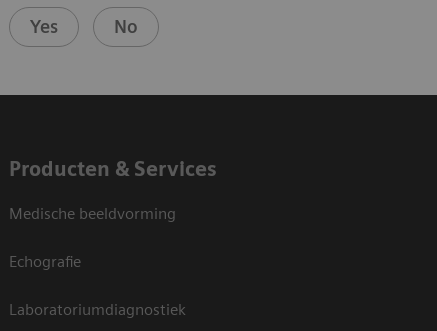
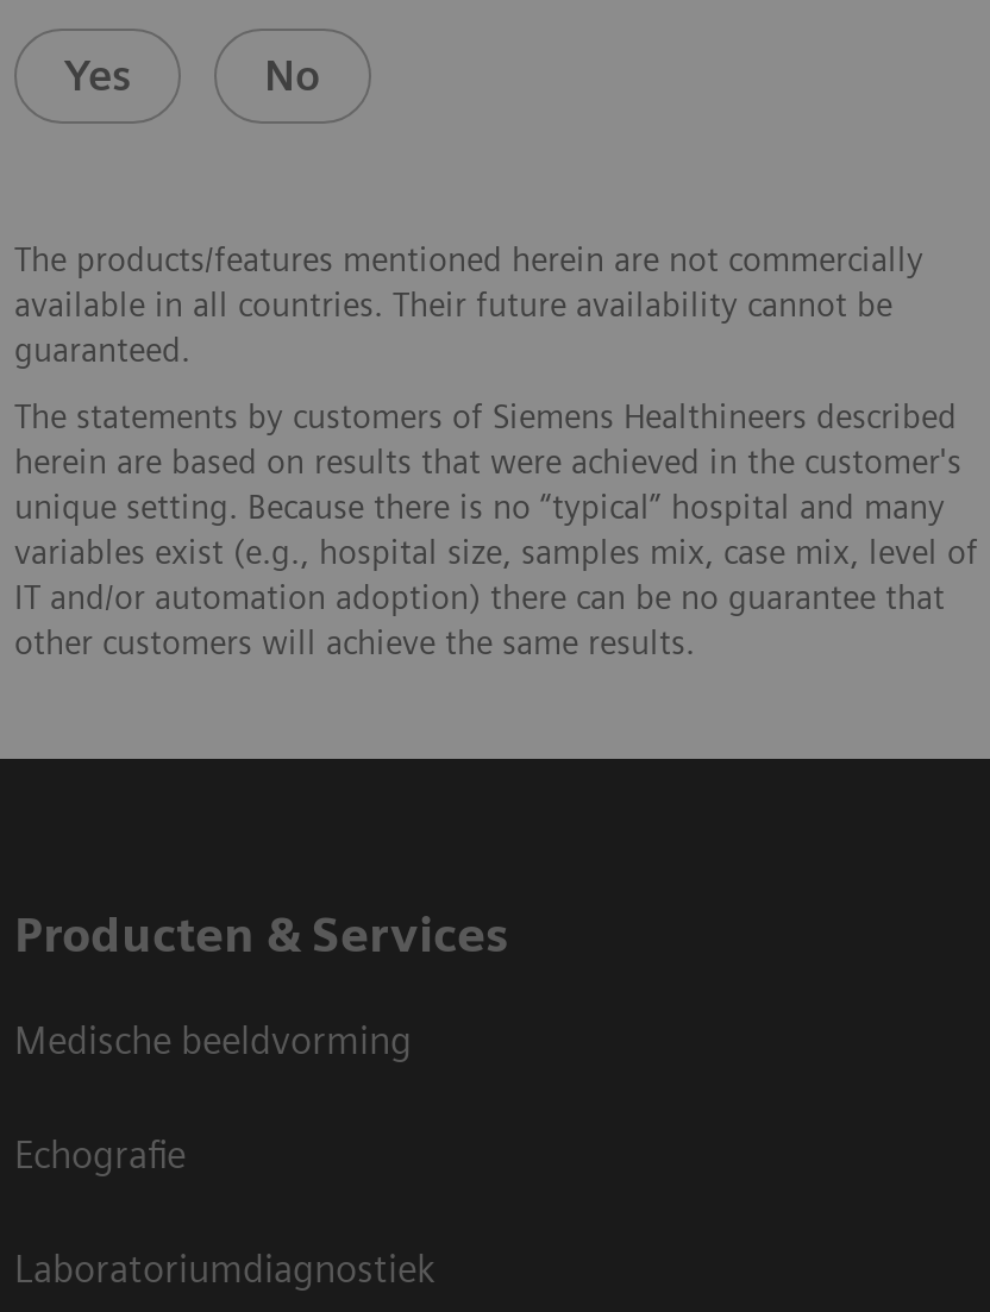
none -> [14,240,978,661] The products/features mentioned herein are not commercially | available in all countries. Their future availability cannot be | guaranteed. | The statements by customers of Siemens Healthineers described | herein are based on results that were achieved in the customer's | unique setting. Because there is no “typical” hospital and many | variables exist (e.g., hospital size, samples mix, case mix, level of | IT and/or automation adoption) there can be no guarantee that | other customers will achieve the same results.

